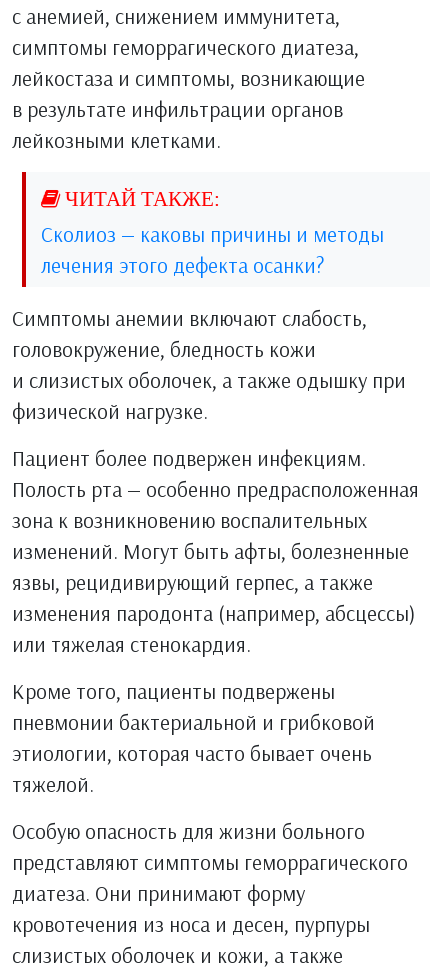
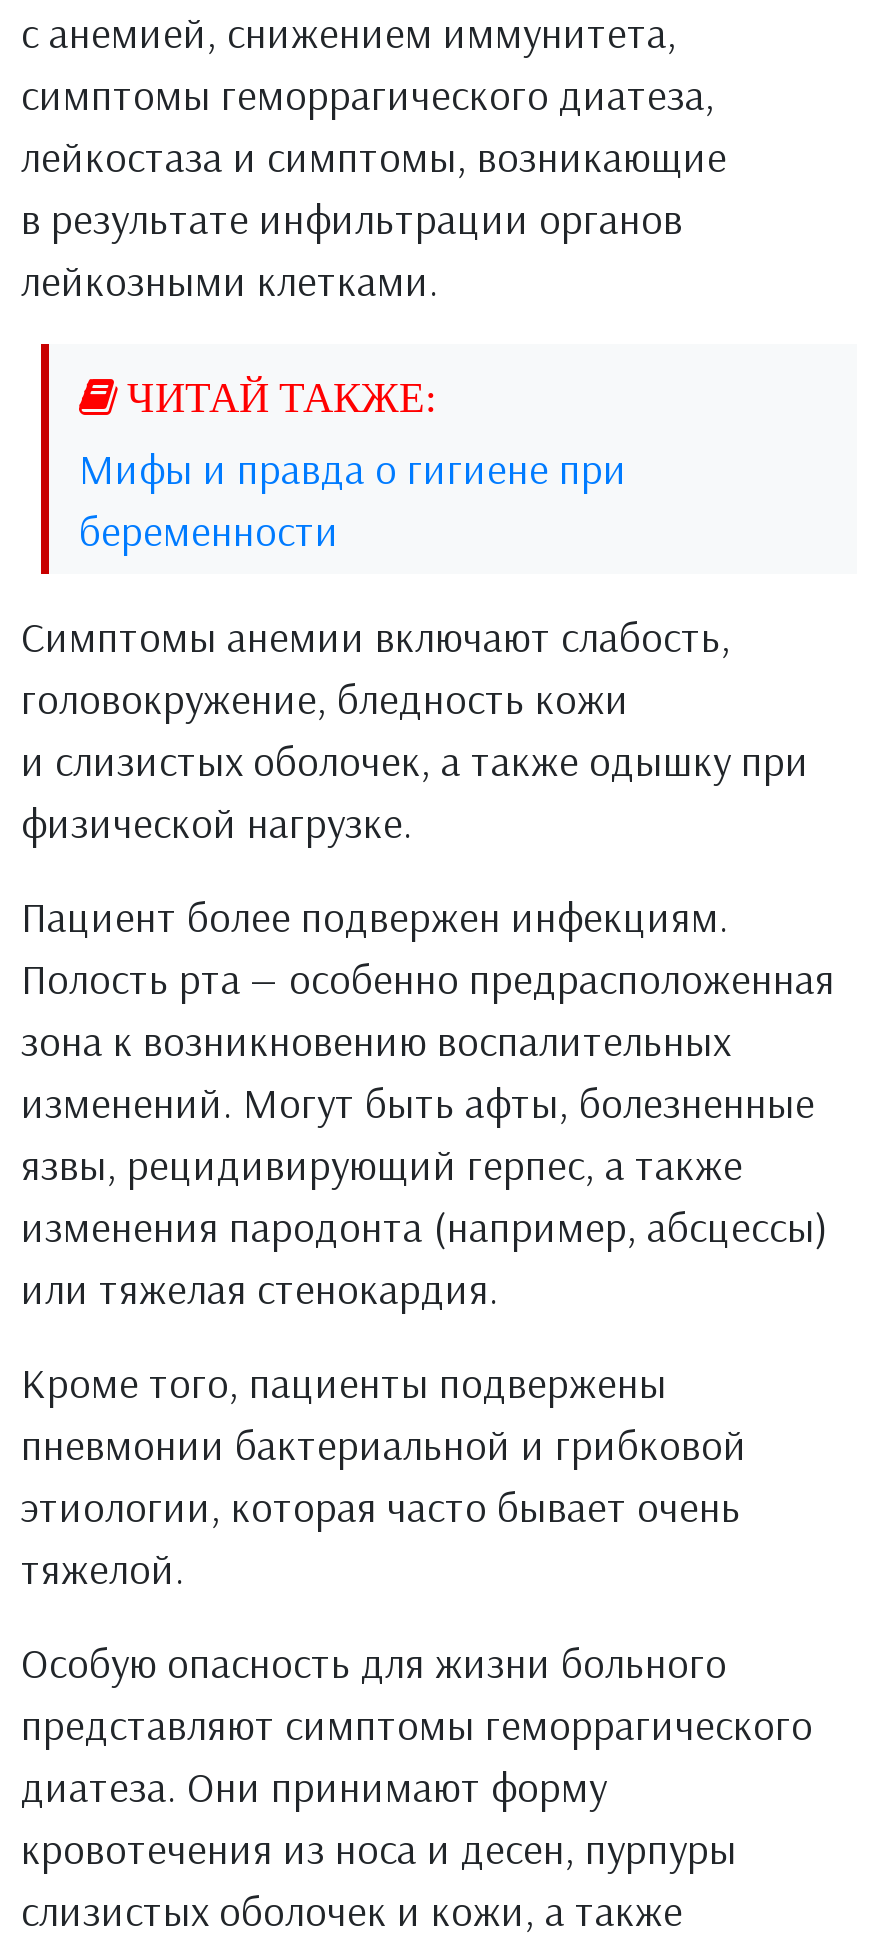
[41,221,384,278] Сколиоз — каковы причины и методы | лечения этого дефекта осанки? -> [79,442,627,556] Мифы и правда о гигиене при | беременности

